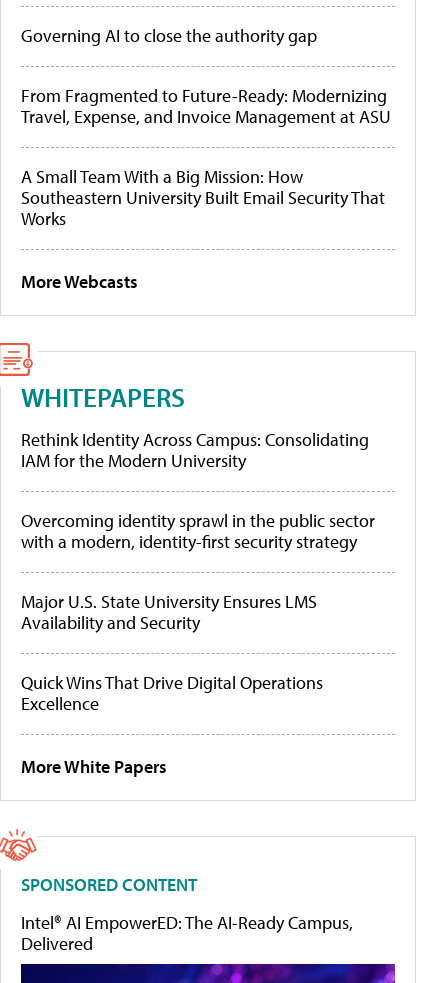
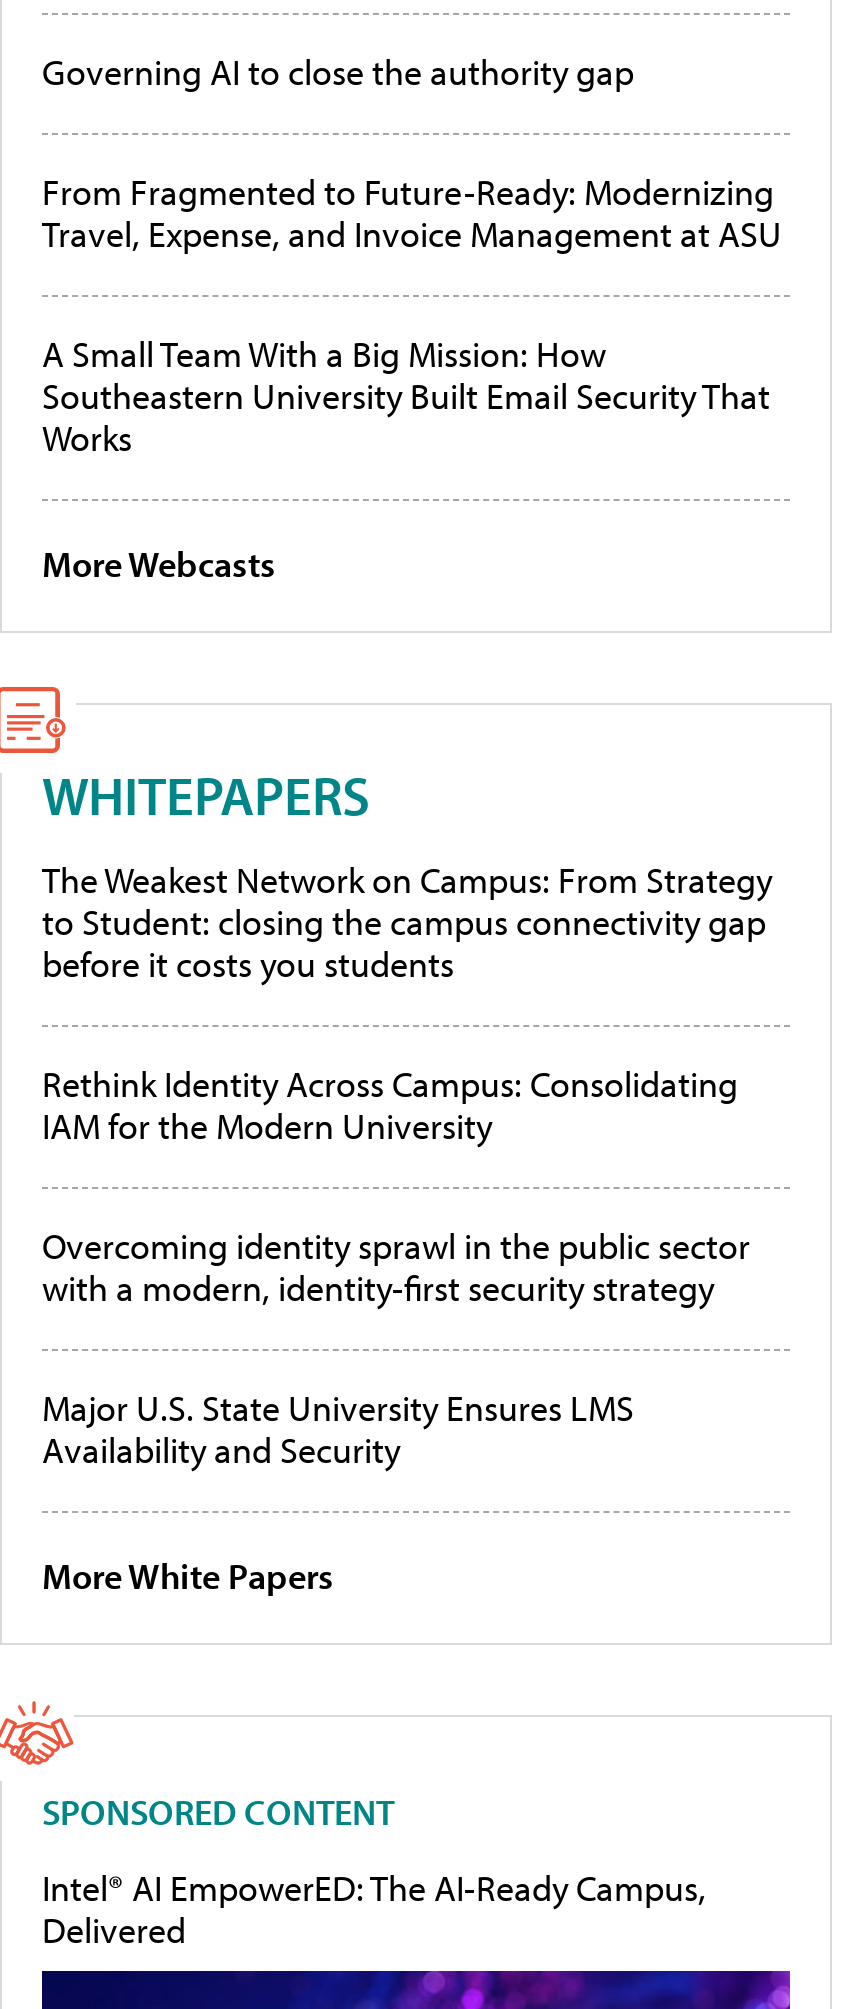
none -> [42,858,772,988] The Weakest Network on Campus: From Strategy | to Student: closing the campus connectivity gap | before it costs you students
moved [21,428,375,634] -> [42,1062,750,1474]: Rethink Identity Across Campus: Consolidating | IAM for the Modern University | Overcoming identity sprawl in the public sector | with a modern, identity-first security strategy | Major U.S. State University Ensures LMS | Availability and Security
[21,671,323,715] Quick Wins That Drive Digital Operations | Excellence -> none

